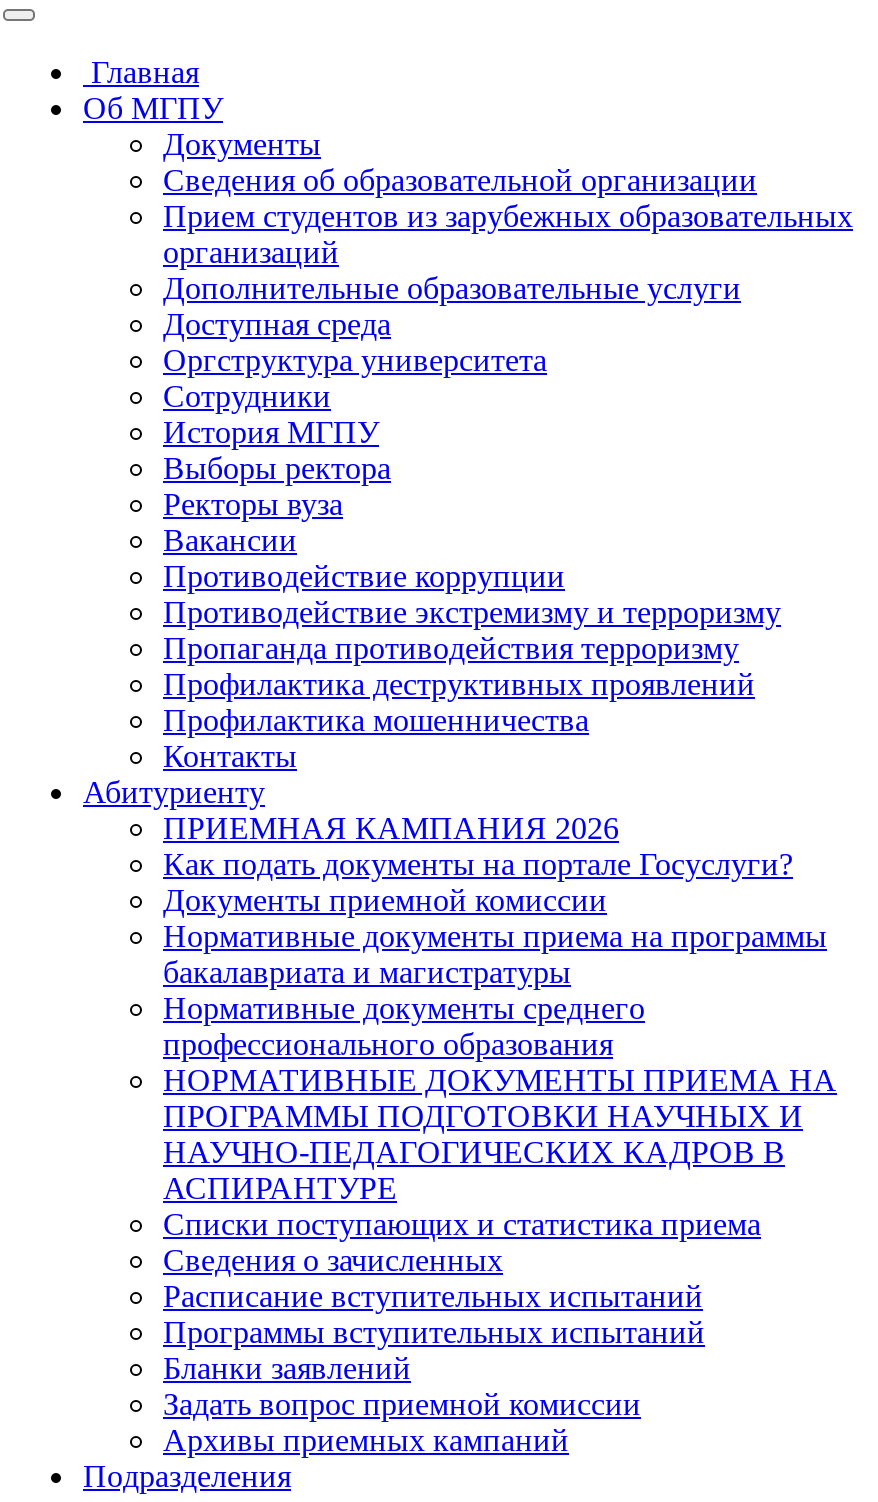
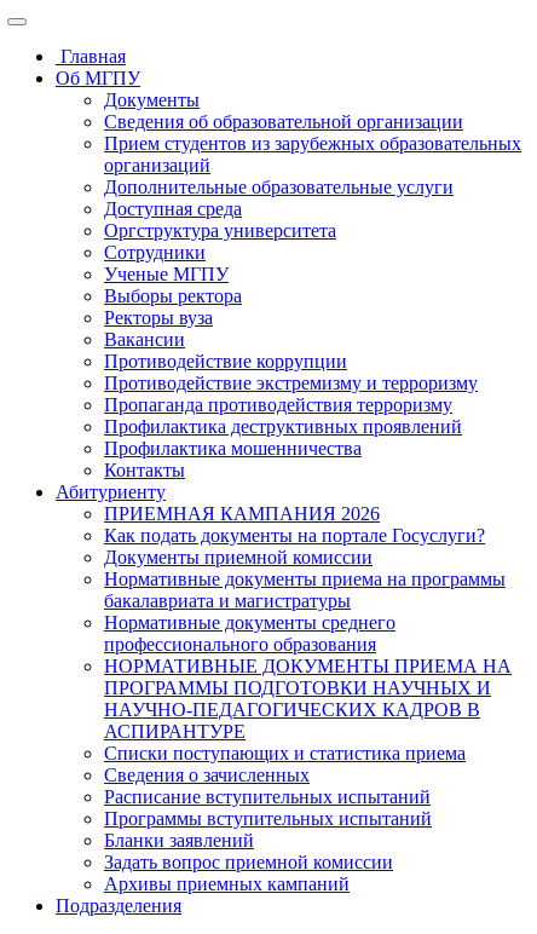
[163,415,379,449] История МГПУ -> [104,264,229,284] Ученые МГПУ

